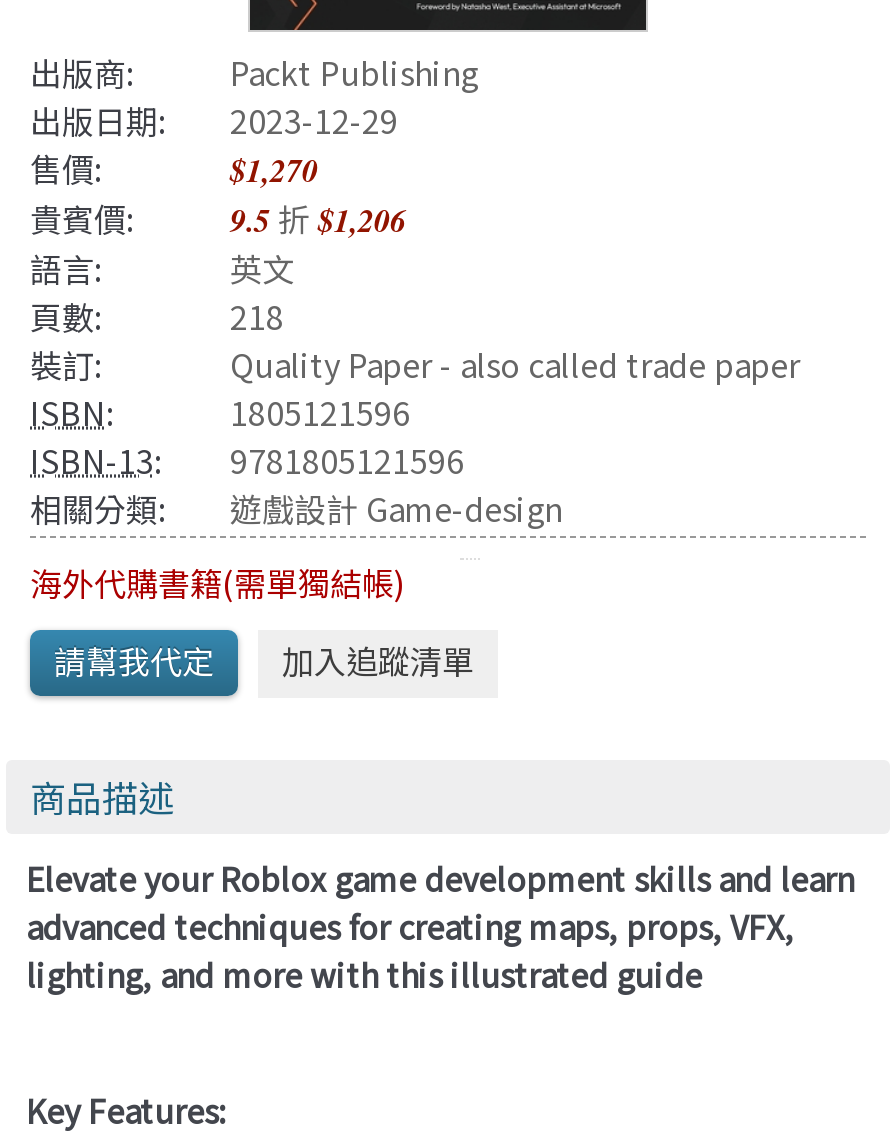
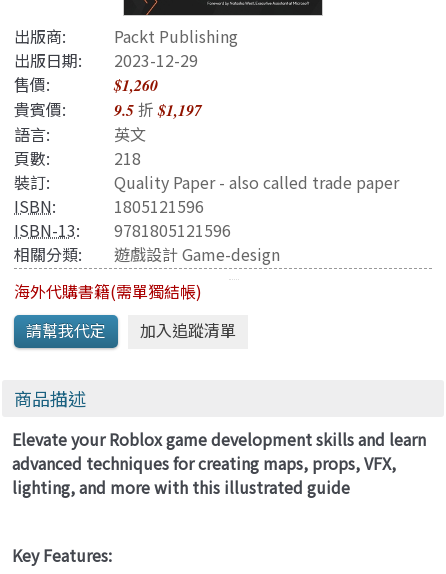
[230,149,318,193] $1,270 -> [114,74,158,96] $1,260
[30,195,406,243] 貴賓價: 9.5折$1,206 -> [14,97,202,121] 貴賓價: 9.5折$1,197

